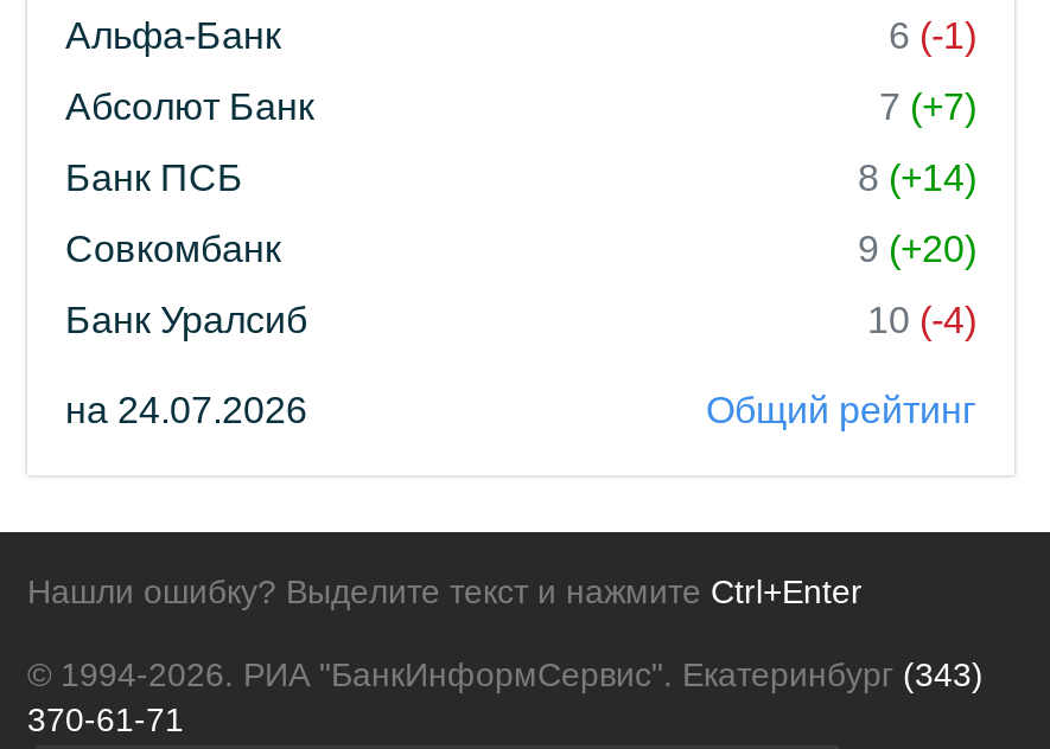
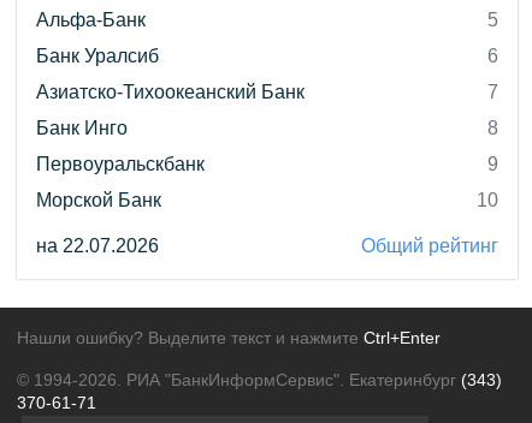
[65,15,976,269] 6 (-1) | Абсолют Банк | 7 (+7) | Банк ПСБ | 8 (+14) | Совкомбанк | 9 (+20) -> [487,10,498,30] 5
[65,300,976,430] 10 (-4) | на 24.07.2026 -> [36,46,498,256] 6 | Азиатско-Тихоокеанский Банк | 7 | Банк Инго | 8 | Первоуральскбанк | 9 | Морской Банк | 10 | на 22.07.2026
moved [65,300,307,340] -> [36,46,159,66]: Банк Уралсиб

